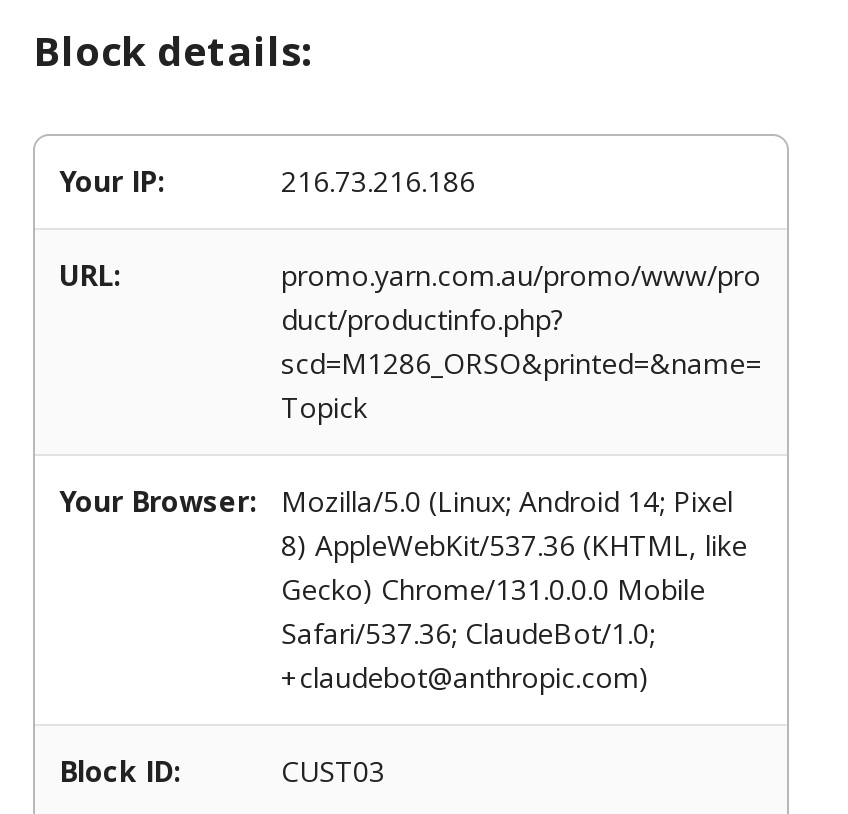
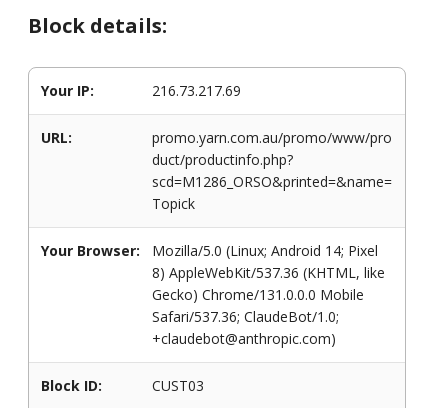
[281,162,475,200] 216.73.216.186 -> [152,81,241,100] 216.73.217.69

